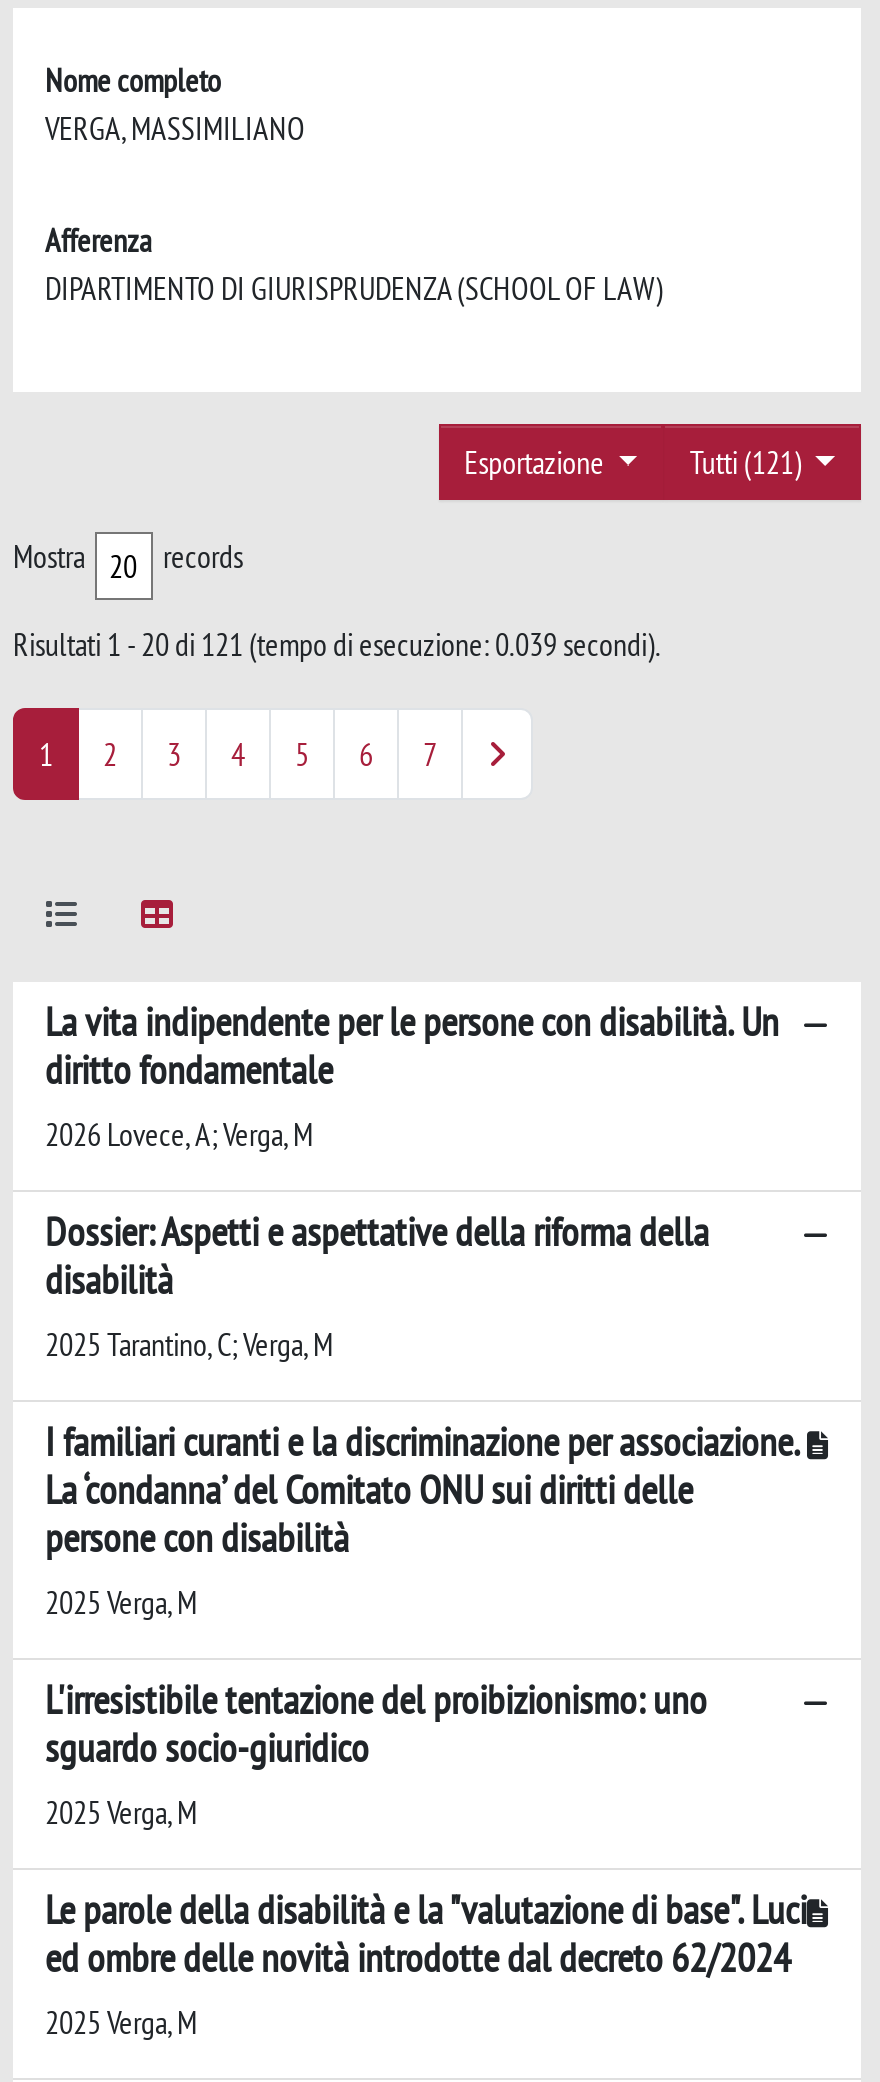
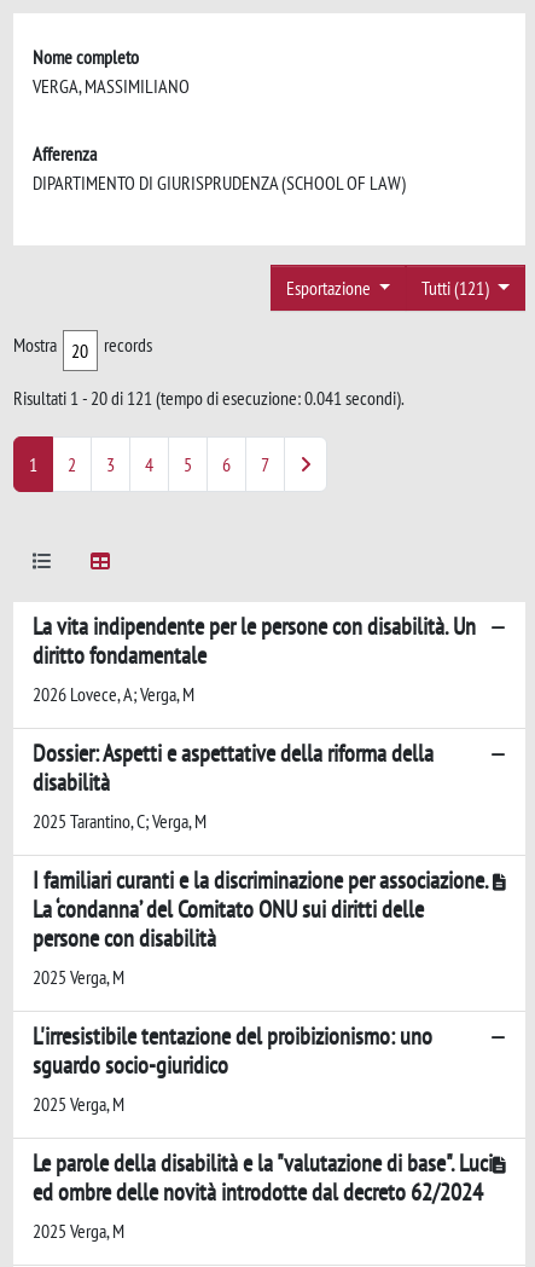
[13,624,661,664] Risultati 1 - 20 di 121 (tempo di esecuzione: 0.039 secondi). -> [13,385,405,410] Risultati 1 - 20 di 121 (tempo di esecuzione: 0.041 secondi).

